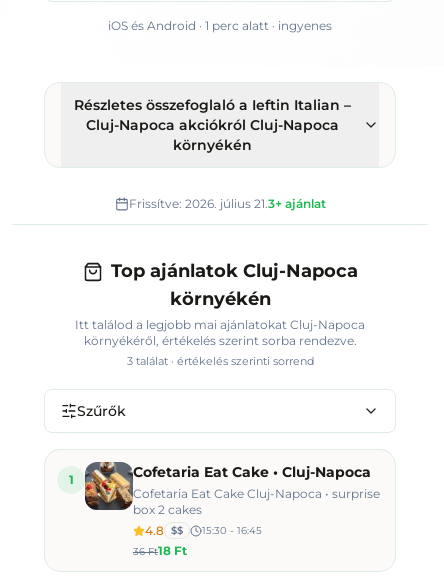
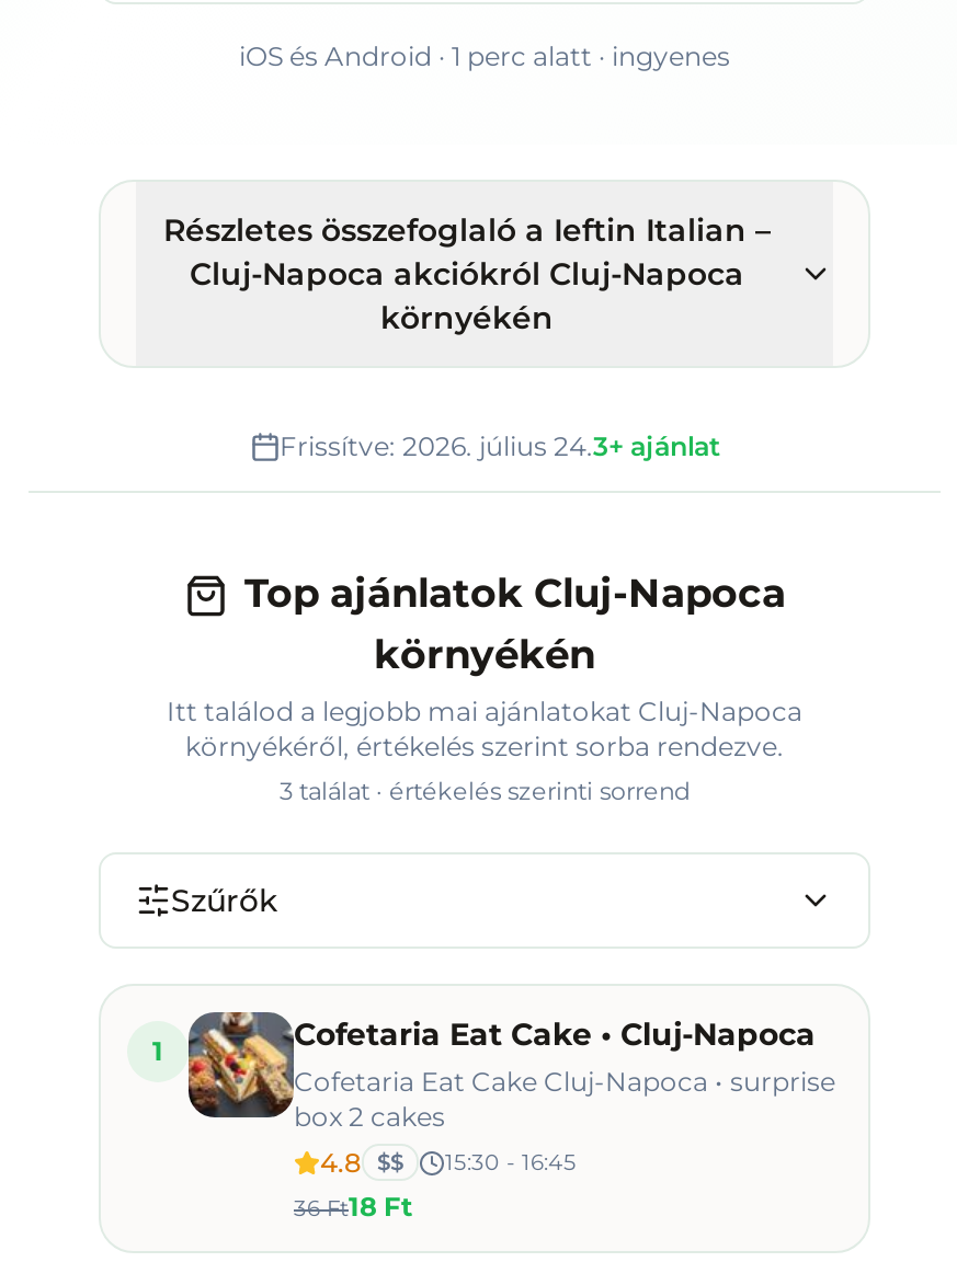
[128,196,325,211] Frissítve: 2026. július 21.3+ ajánlat -> [280,429,720,462] Frissítve: 2026. július 24.3+ ajánlat

